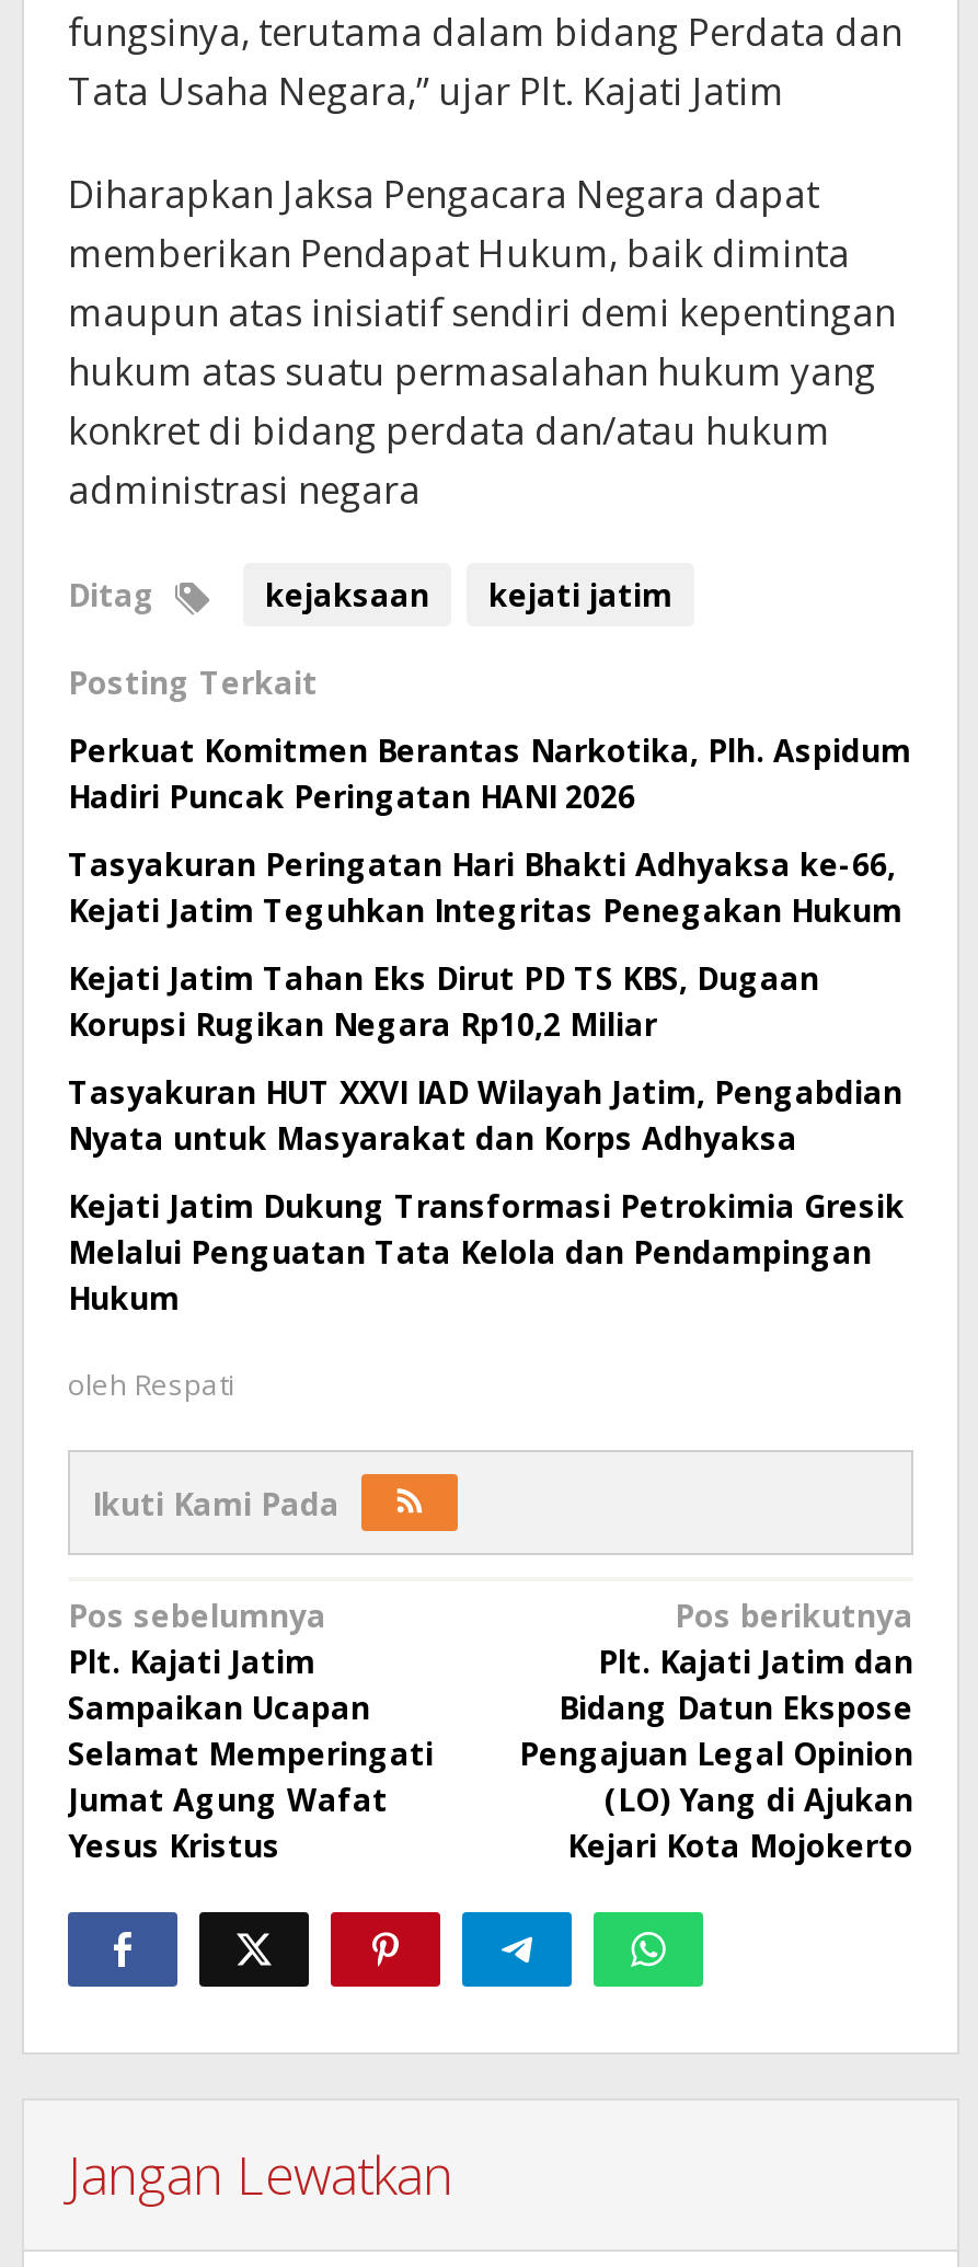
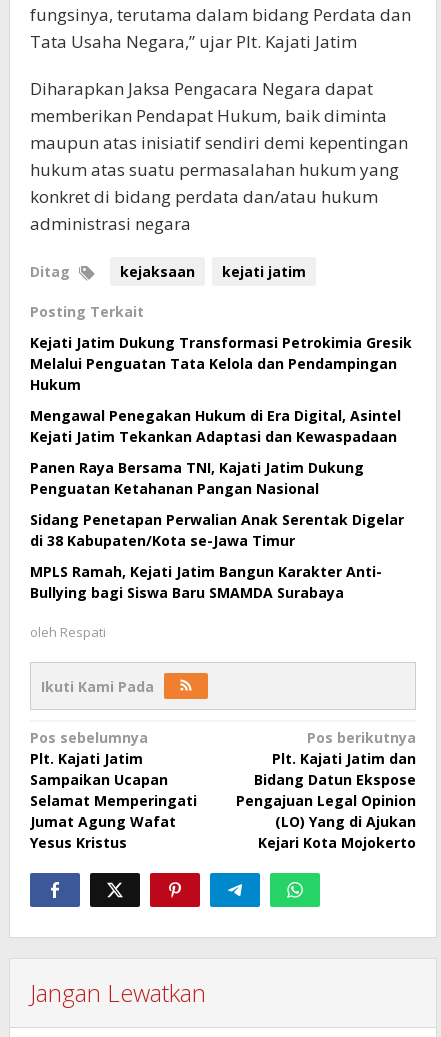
[68,728,911,1158] Perkuat Komitmen Berantas Narkotika, Plh. Aspidum | Hadiri Puncak Peringatan HANI 2026 | Tasyakuran Peringatan Hari Bhakti Adhyaksa ke-66, | Kejati Jatim Teguhkan Integritas Penegakan Hukum | Kejati Jatim Tahan Eks Dirut PD TS KBS, Dugaan | Korupsi Rugikan Negara Rp10,2 Miliar | Tasyakuran HUT XXVI IAD Wilayah Jatim, Pengabdian | Nyata untuk Masyarakat dan Korps Adhyaksa -> none
moved [68,1184,905,1317] -> [30,332,412,393]: Kejati Jatim Dukung Transformasi Petrokimia Gresik | Melalui Penguatan Tata Kelola dan Pendampingan | Hukum
none -> [30,405,404,601] Mengawal Penegakan Hukum di Era Digital, Asintel | Kejati Jatim Tekankan Adaptasi dan Kewaspadaan | Panen Raya Bersama TNI, Kajati Jatim Dukung | Penguatan Ketahanan Pangan Nasional | Sidang Penetapan Perwalian Anak Serentak Digelar | di 38 Kabupaten/Kota se-Jawa Timur | MPLS Ramah, Kejati Jatim Bangun Karakter Anti- | Bullying bagi Siswa Baru SMAMDA Surabaya

